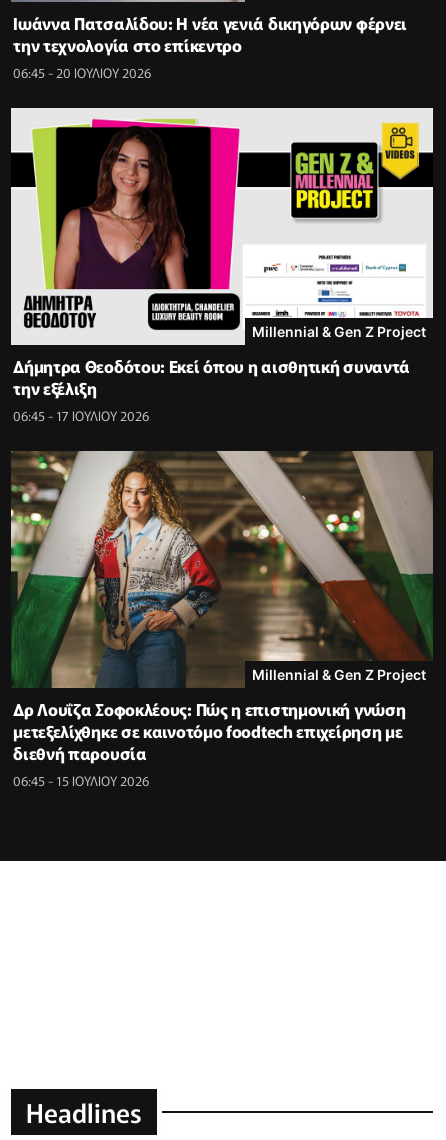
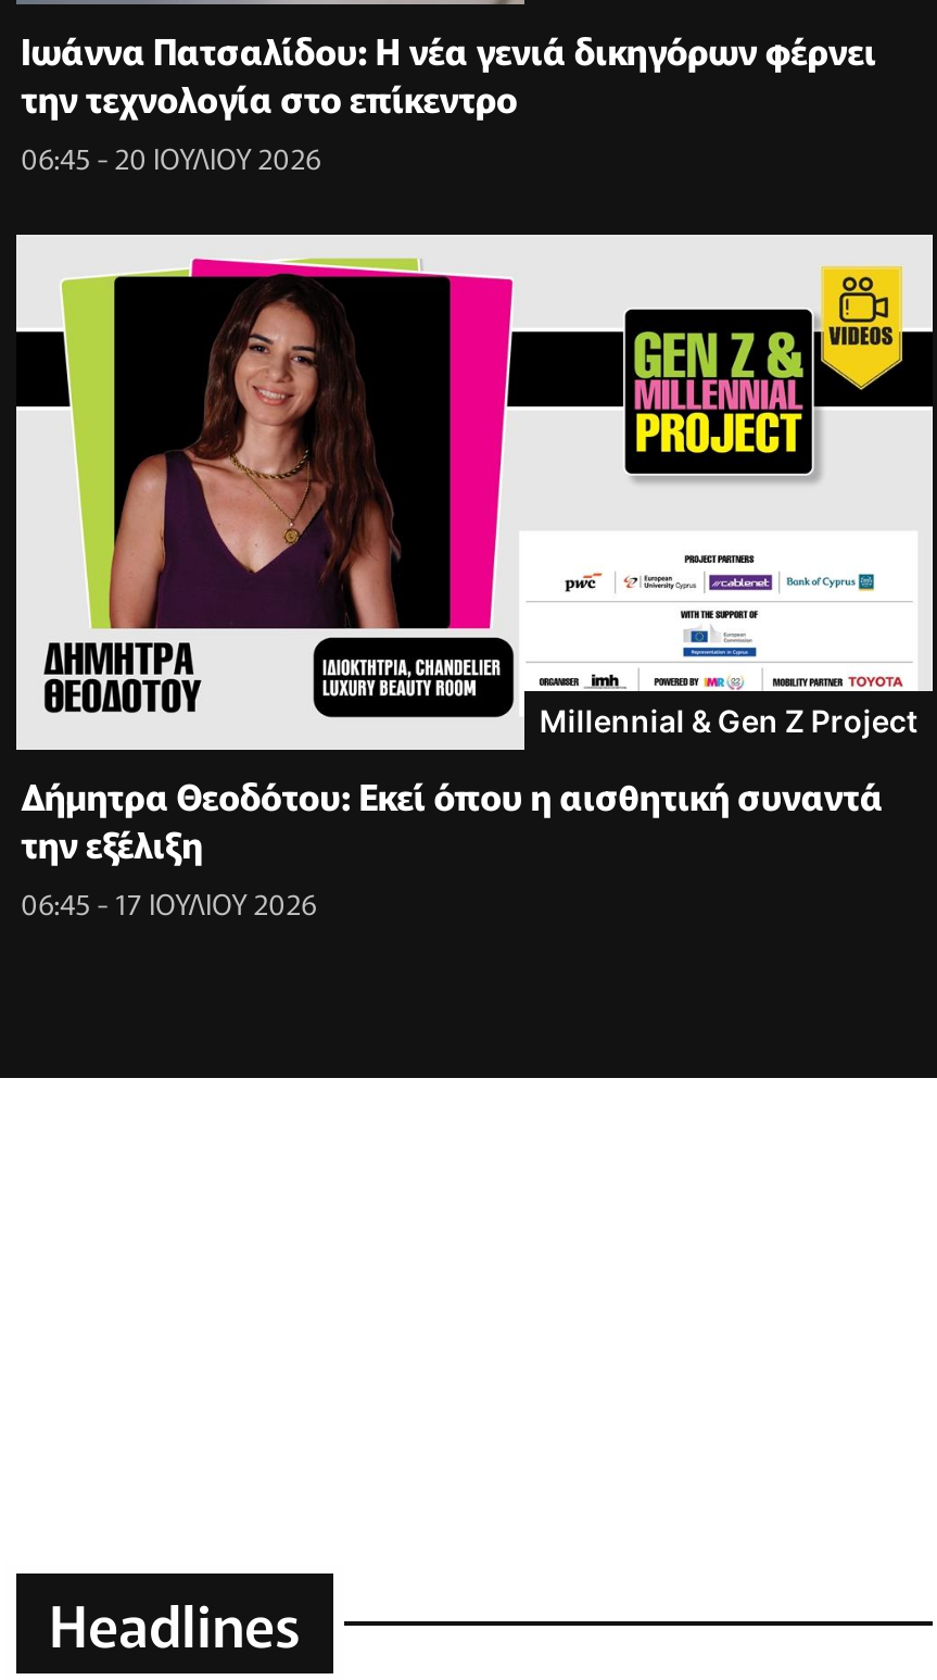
[10,450,434,790] [image] | Millennial & Gen Z Project | Δρ Λουΐζα Σοφοκλέους: Πώς η επιστημονική γνώση | μετεξελίχθηκε σε καινοτόμο foodtech επιχείρηση με | διεθνή παρουσία | 06:45 - 15 ΙΟΥΛΙΟΥ 2026 -> none

